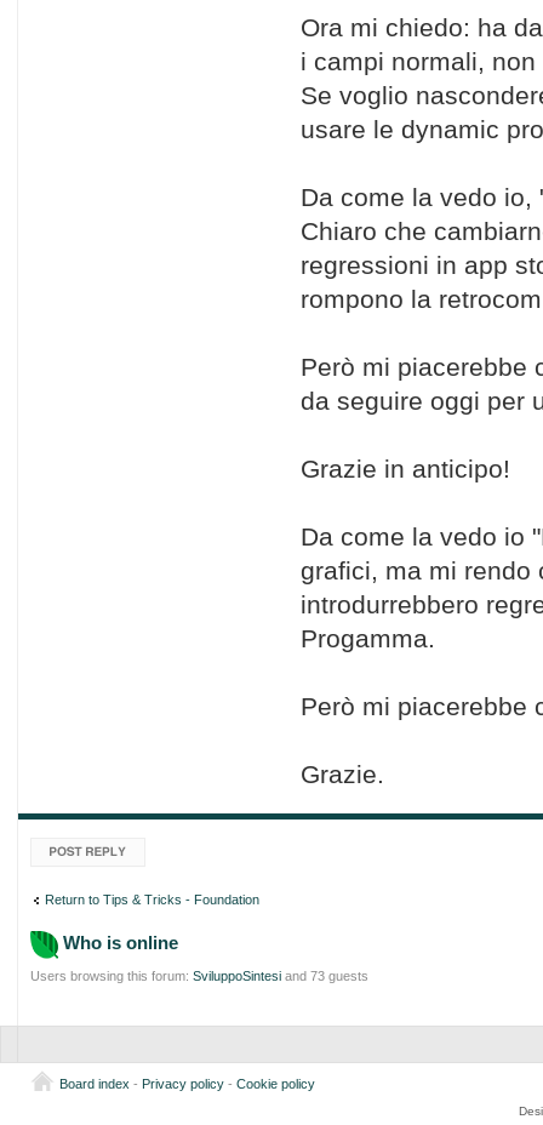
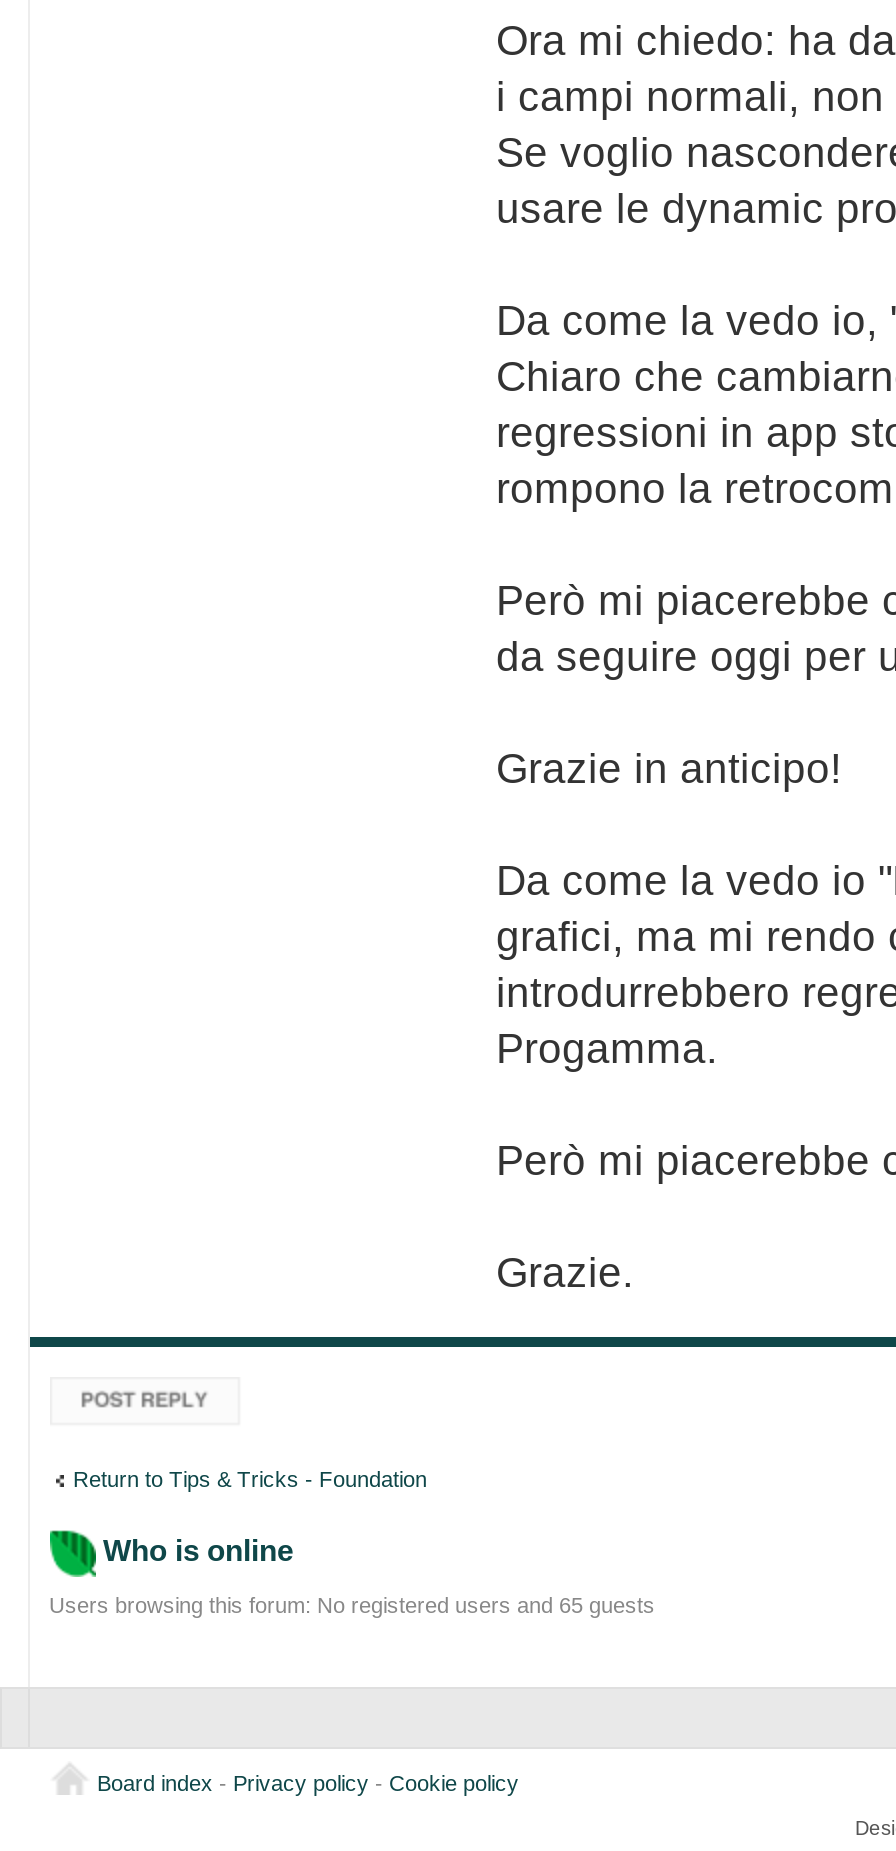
[30,968,368,983] Users browsing this forum: SviluppoSintesi and 73 guests -> [49,1593,655,1617] Users browsing this forum: No registered users and 65 guests

